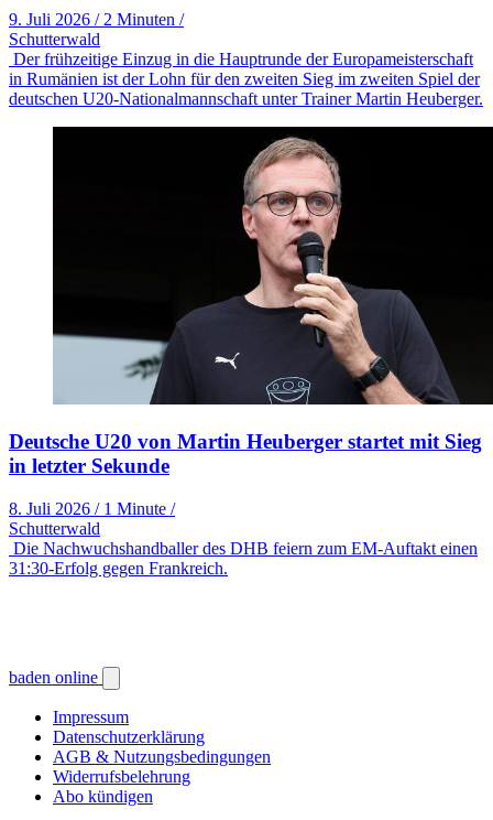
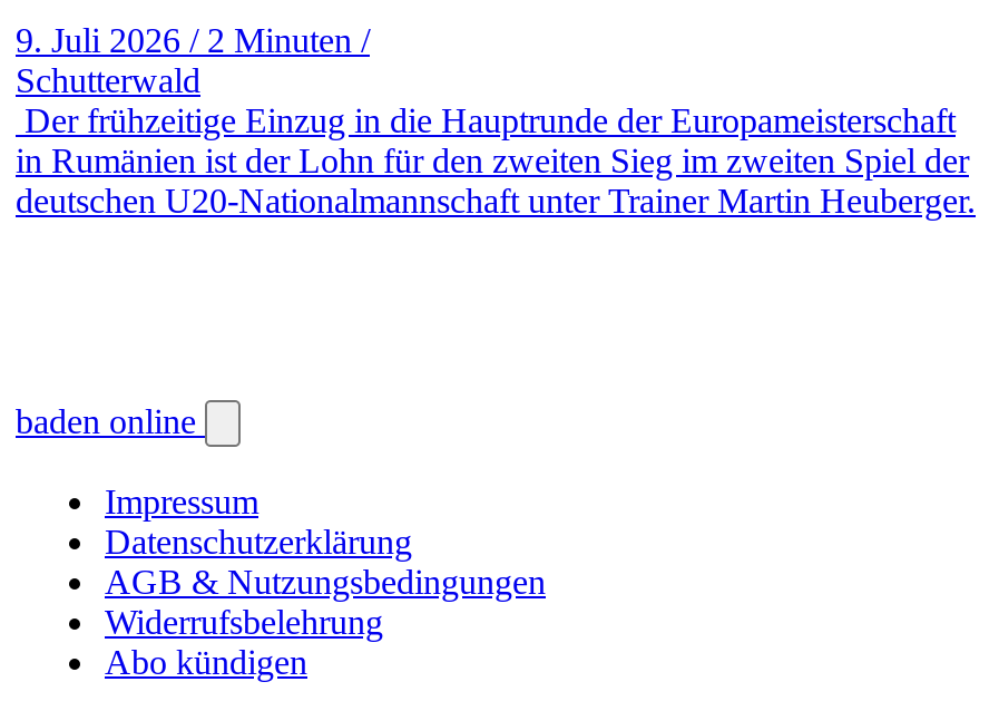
[9,126,490,577] [image] | Deutsche U20 von Martin Heuberger startet mit Sieg | in letzter Sekunde | 8. Juli 2026 / 1 Minute / | Schutterwald | Die Nachwuchshandballer des DHB feiern zum EM-Auftakt einen | 31:30-Erfolg gegen Frankreich. -> none

